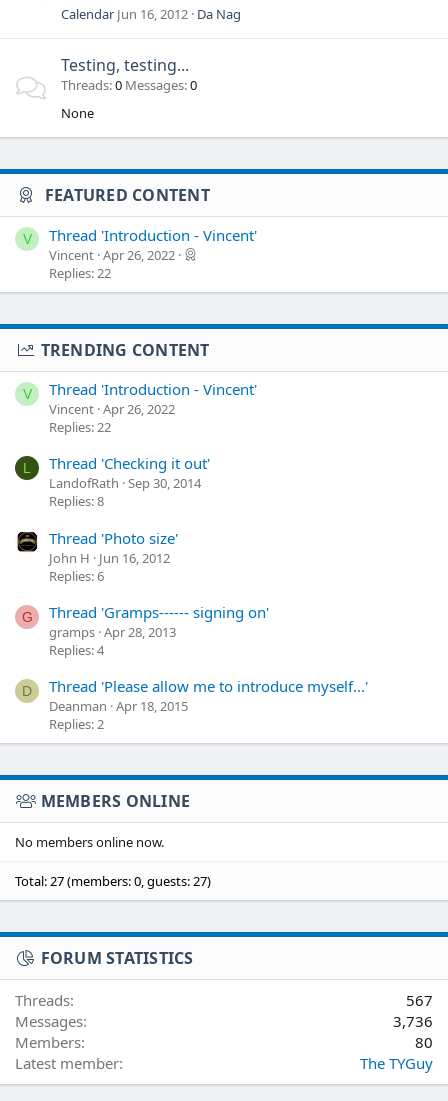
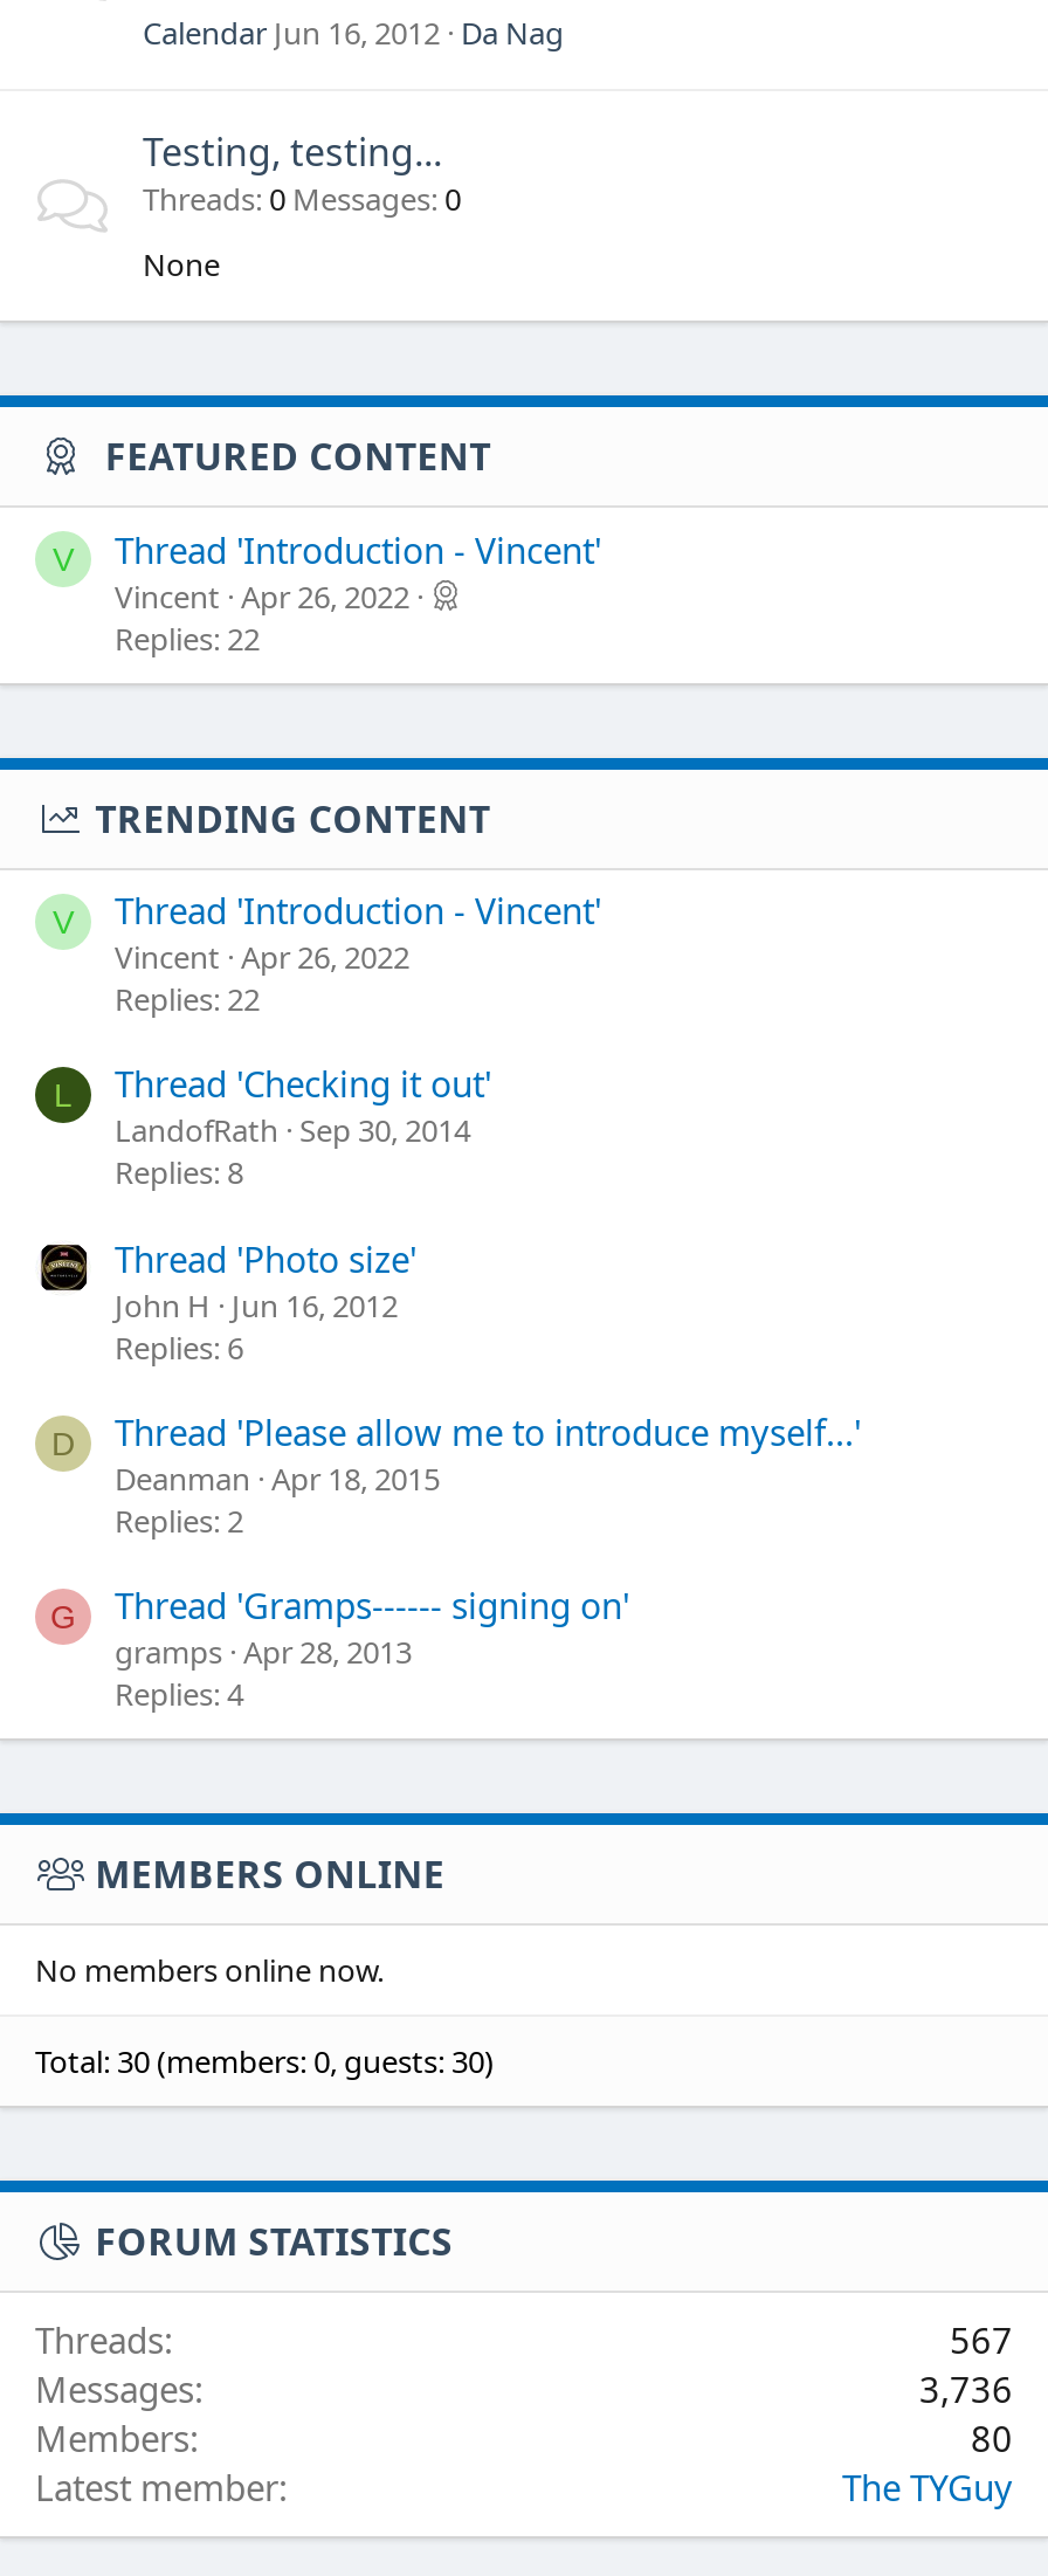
moved [21,602,269,659] -> [50,1582,629,1715]: G | Thread 'Gramps------ signing on' | gramps Apr 28, 2013 | Replies: 4
moved [22,676,368,733] -> [51,1408,861,1542]: D | Thread 'Please allow me to introduce myself...' | Deanman Apr 18, 2015 | Replies: 2
[15,872,211,890] Total: 27 (members: 0, guests: 27) -> [35,2041,494,2083] Total: 30 (members: 0, guests: 30)

